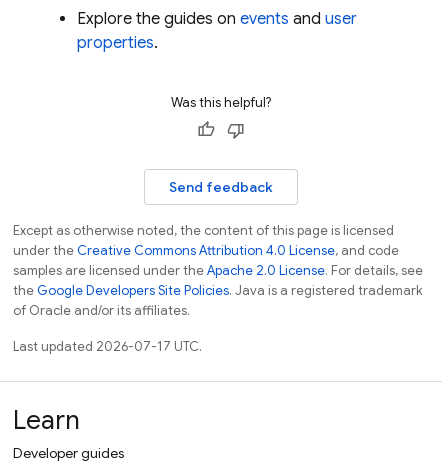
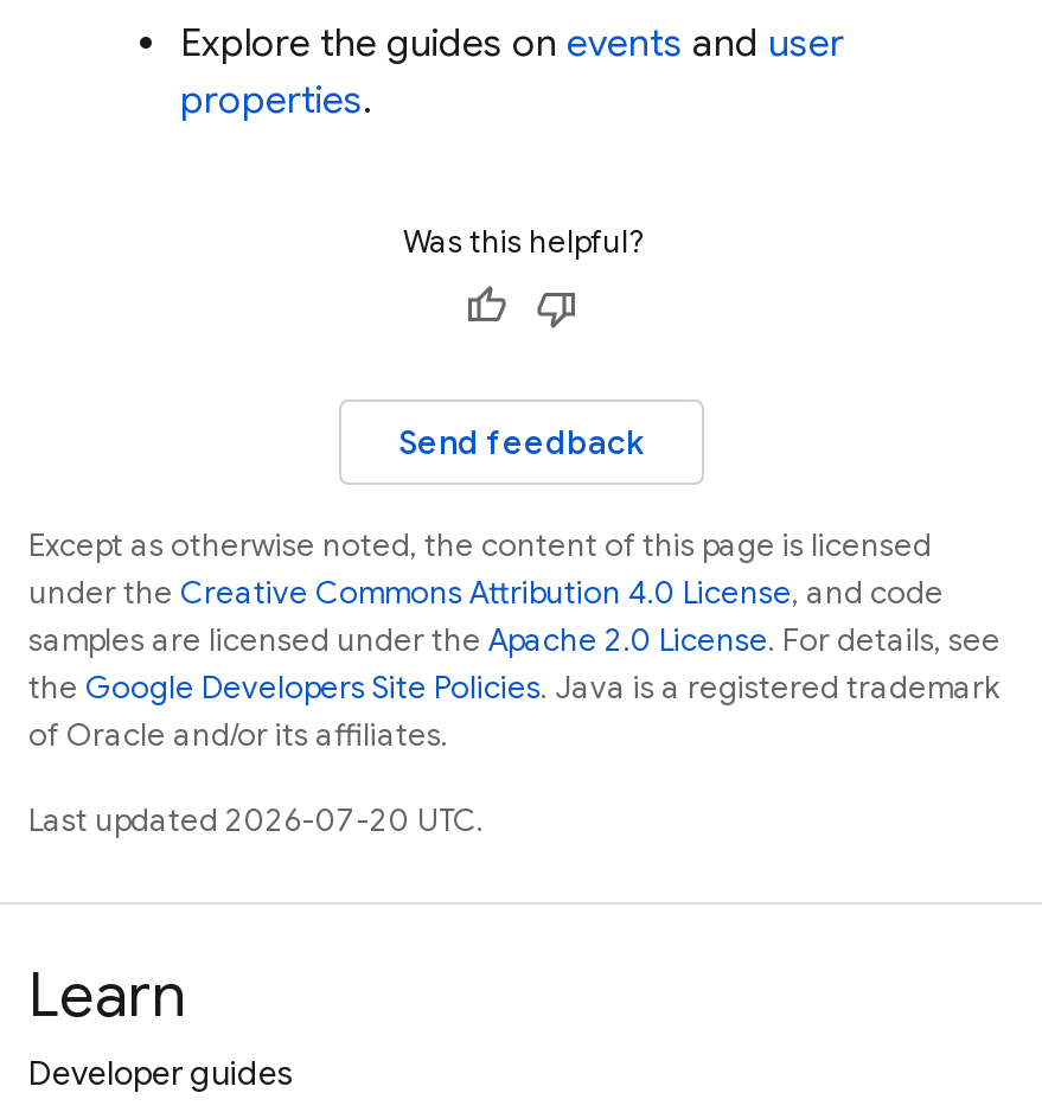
[13,338,202,355] Last updated 2026-07-17 UTC. -> [28,800,484,841] Last updated 2026-07-20 UTC.

